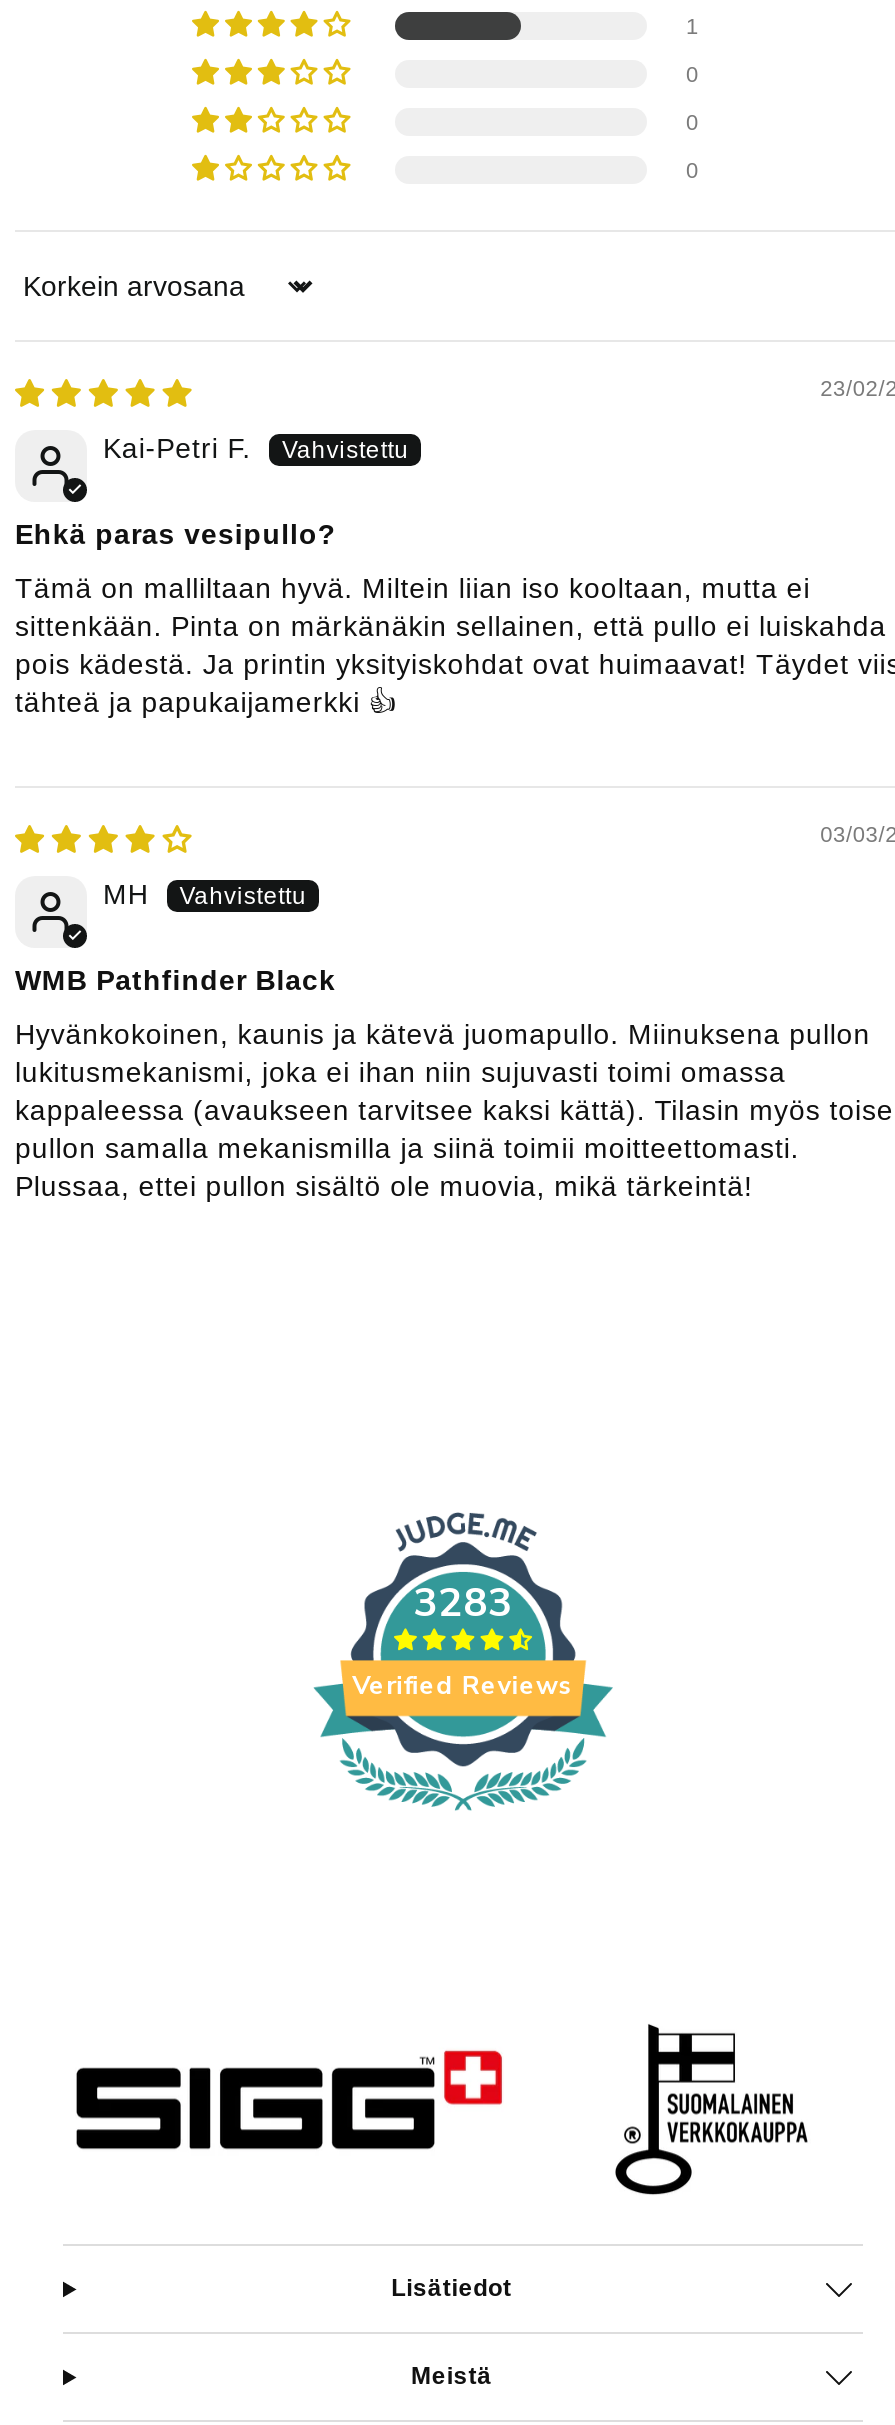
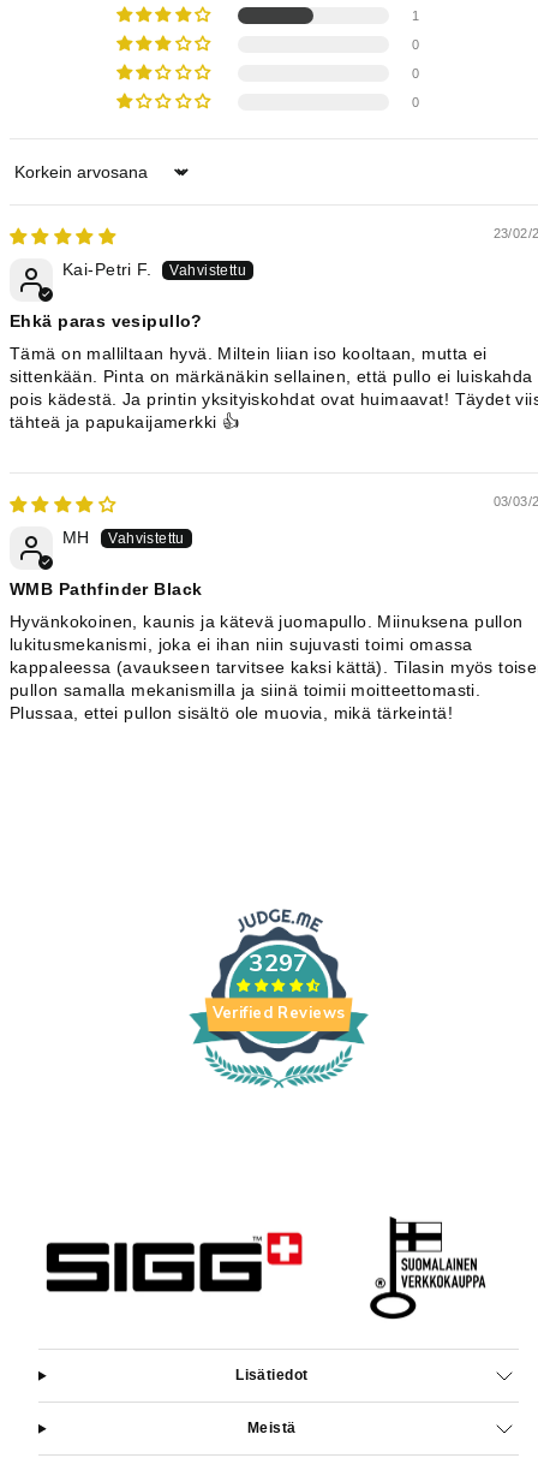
[413,1575,513,1629] 3283 -> [249,947,308,979] 3297

